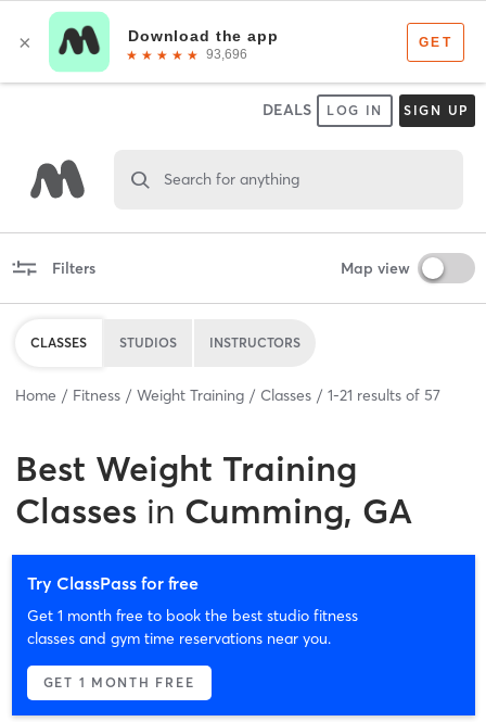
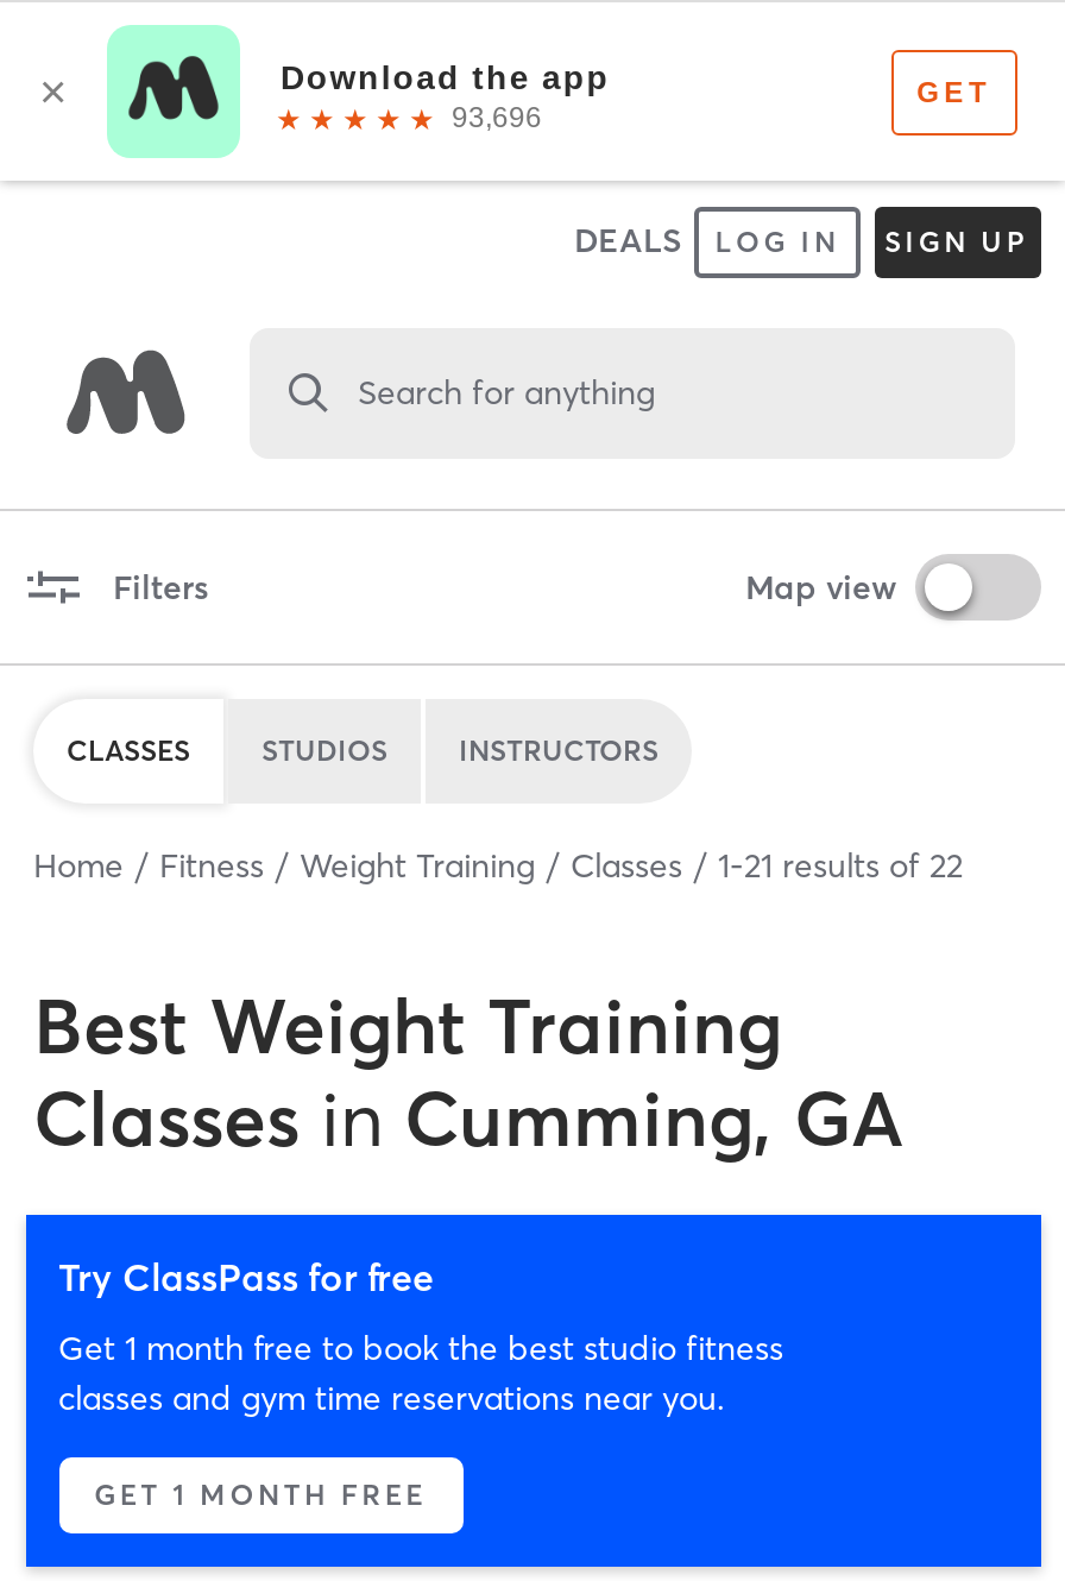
[15,385,440,404] Home Fitness Weight Training Classes 1-21 results of 57 -> [33,843,963,886] Home Fitness Weight Training Classes 1-21 results of 22

